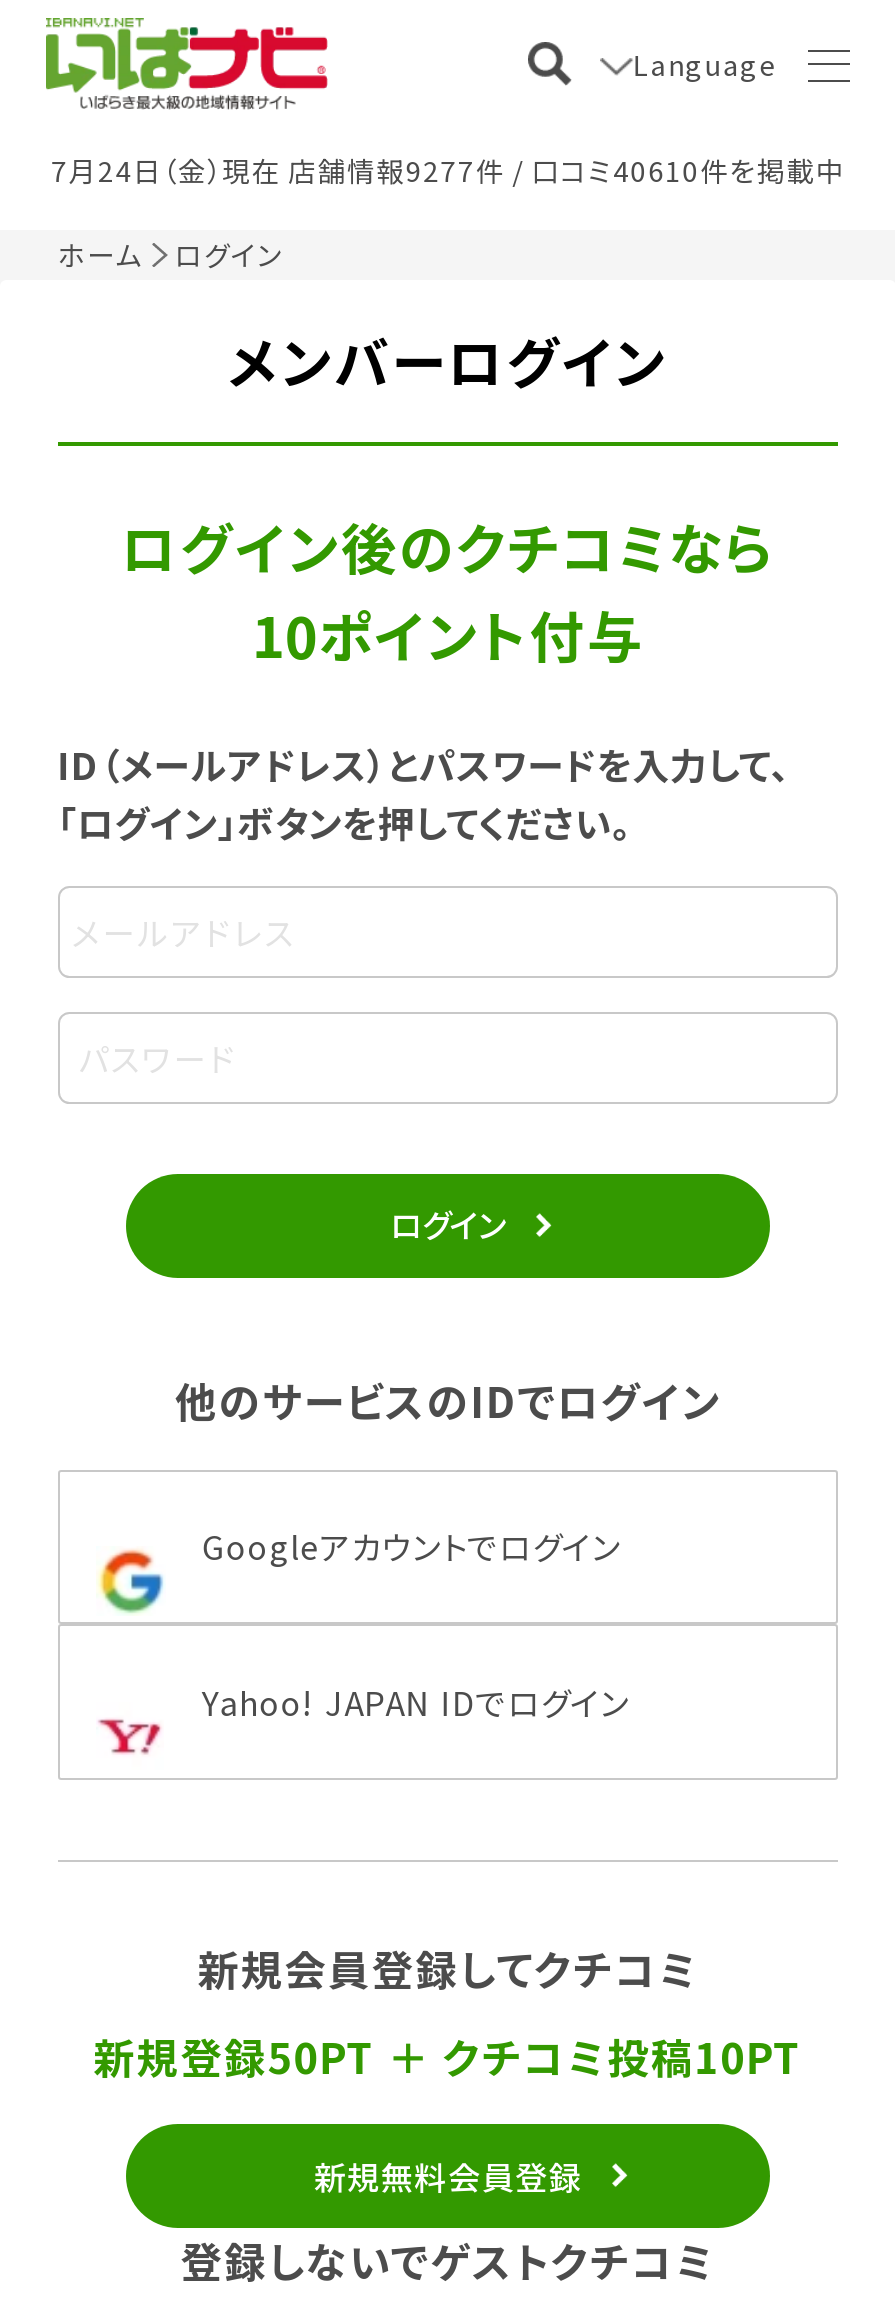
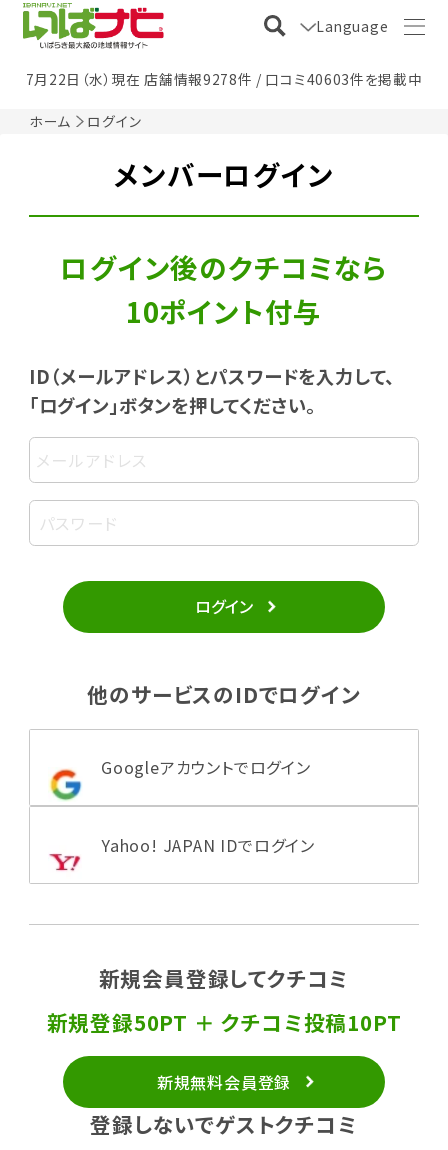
[51,149,845,189] 7月24日（金）現在 店舗情報9277件 / 口コミ40610件を掲載中 -> [26,69,422,89] 7月22日（水）現在 店舗情報9278件 / 口コミ40603件を掲載中

